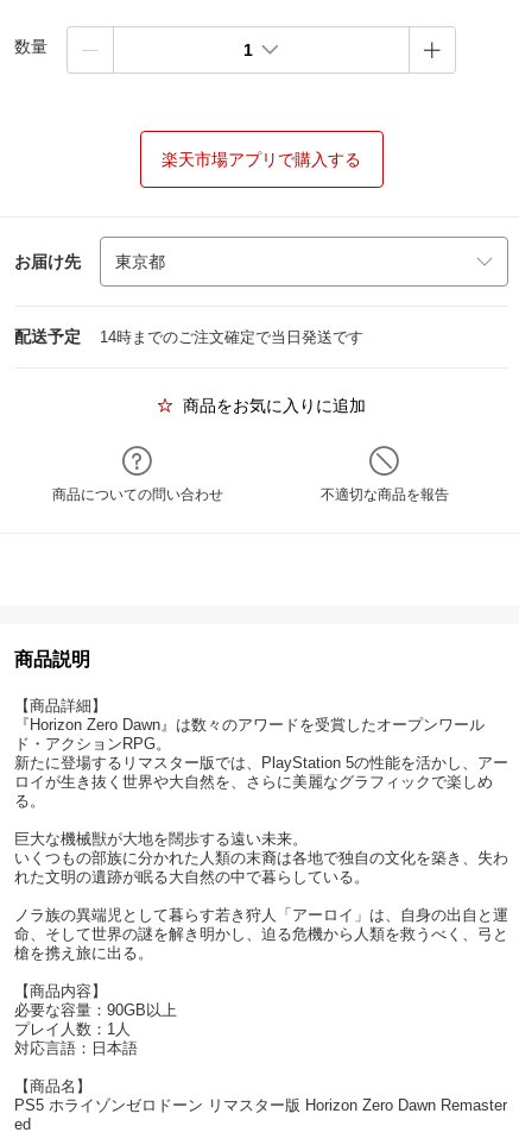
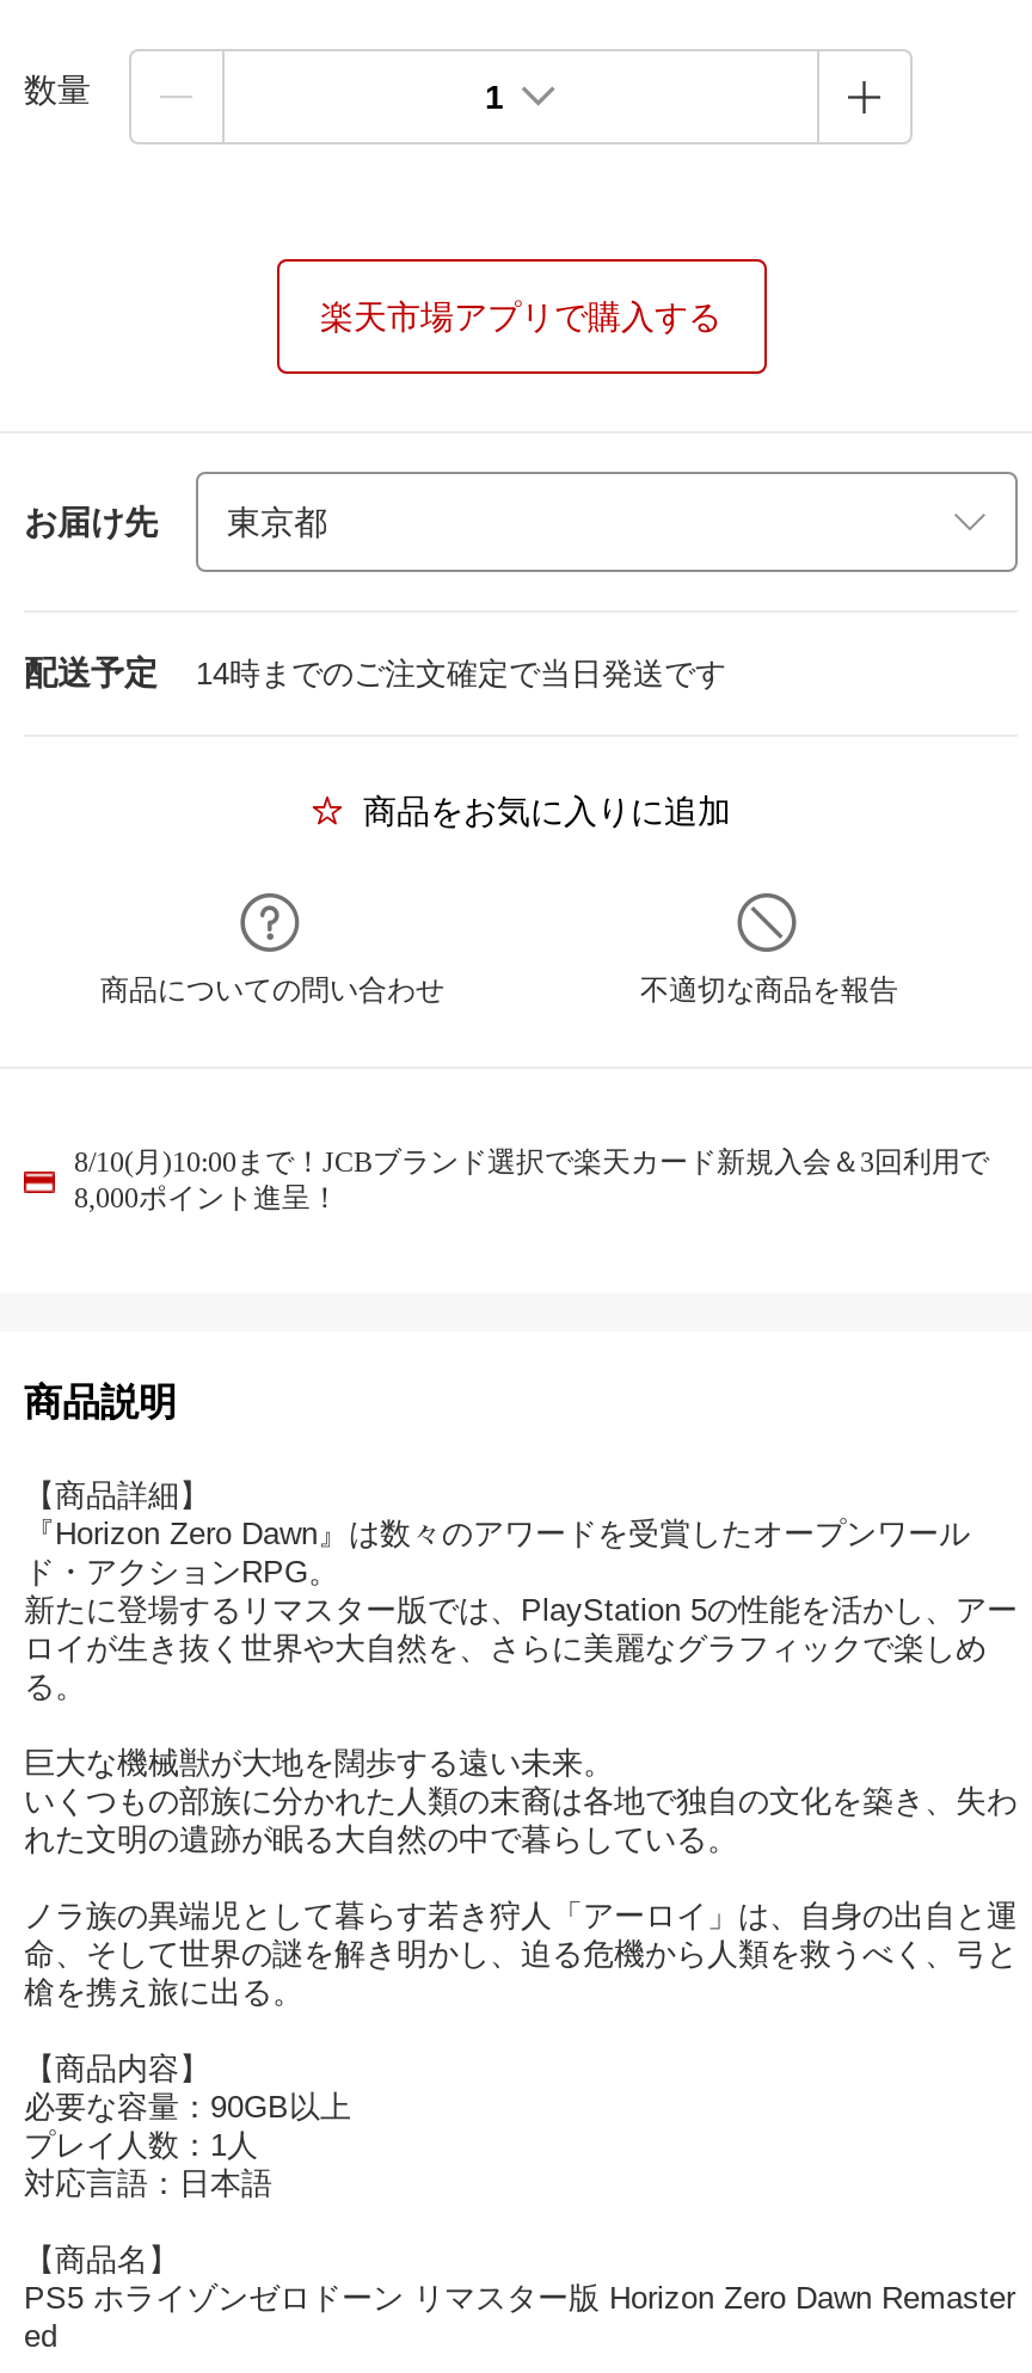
none -> [74,1145,989,1215] 8/10(月)10:00まで！JCBブランド選択で楽天カード新規入会＆3回利用で | 8,000ポイント進呈！

